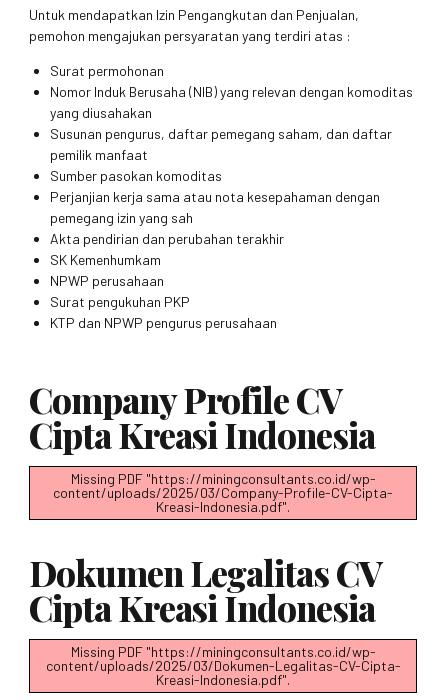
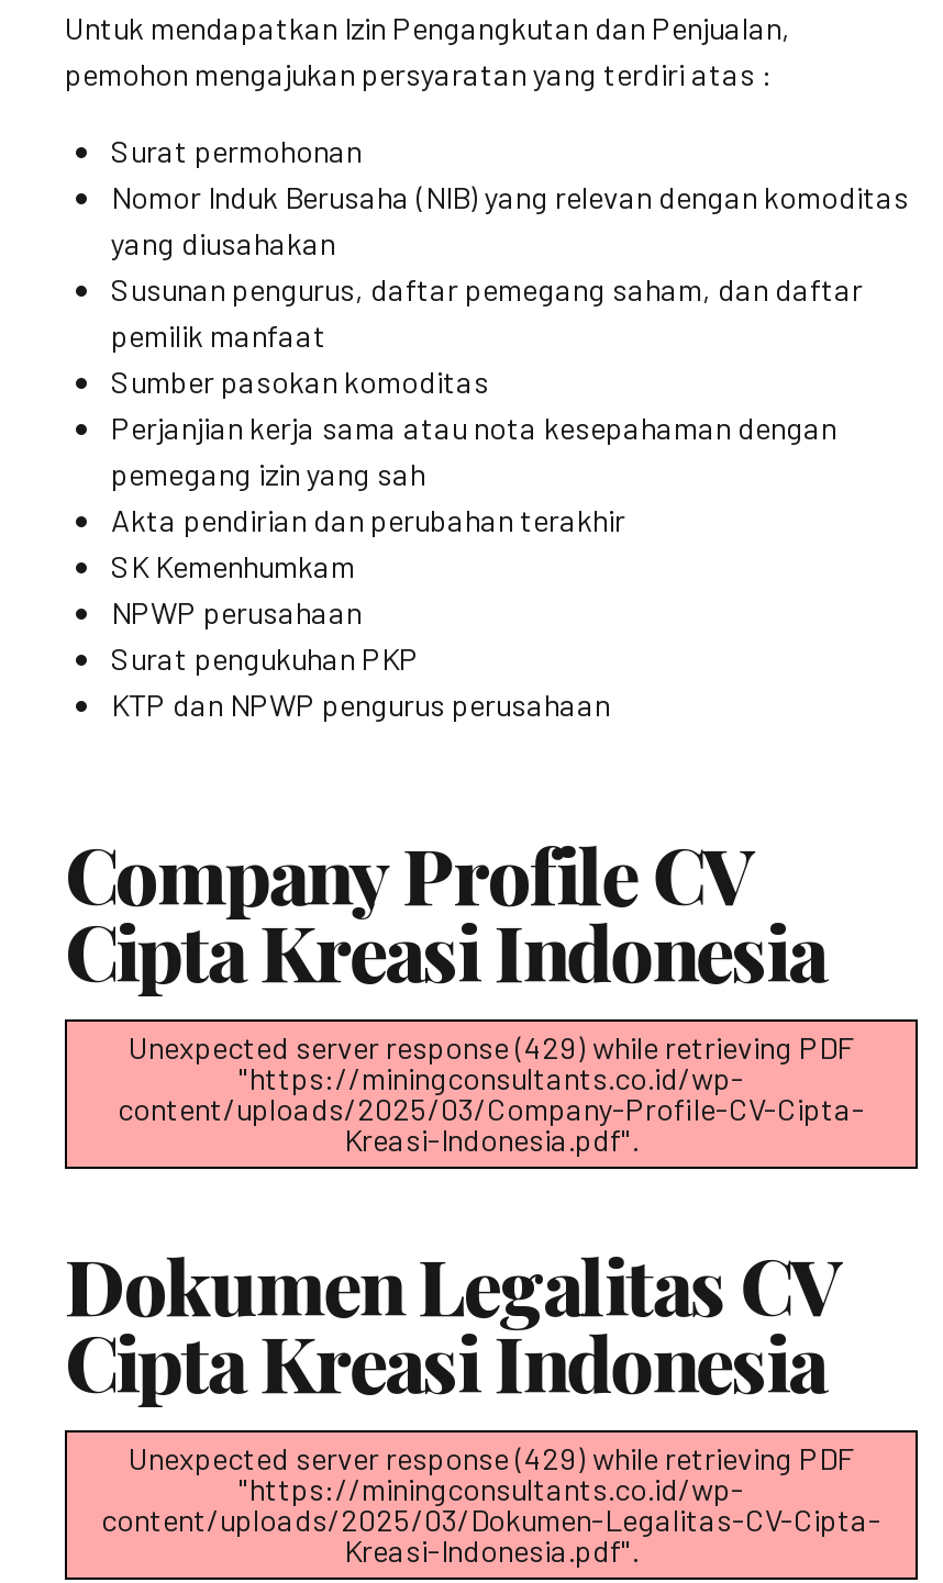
[70,470,375,487] Missing PDF "https://miningconsultants.co.id/wp- -> [129,1029,854,1097] Unexpected server response (429) while retrieving PDF | "https://miningconsultants.co.id/wp-
[70,643,375,660] Missing PDF "https://miningconsultants.co.id/wp- -> [129,1440,854,1508] Unexpected server response (429) while retrieving PDF | "https://miningconsultants.co.id/wp-

